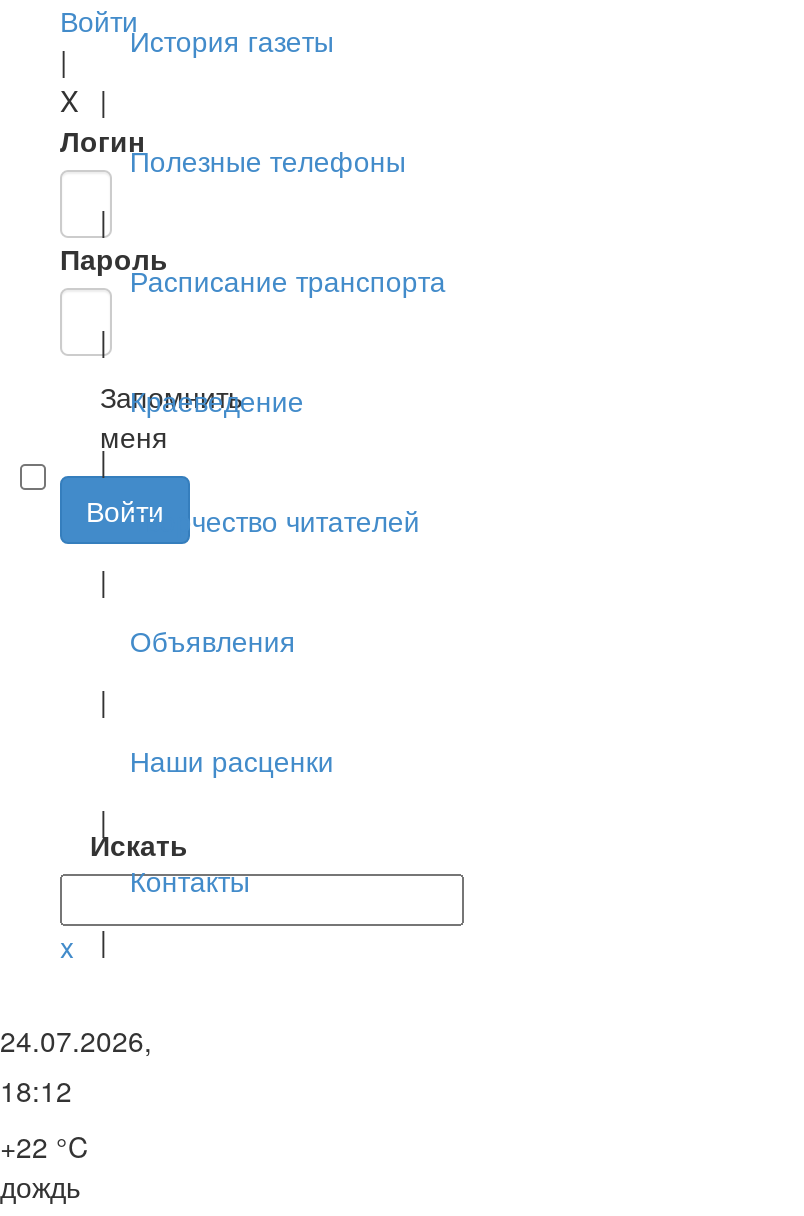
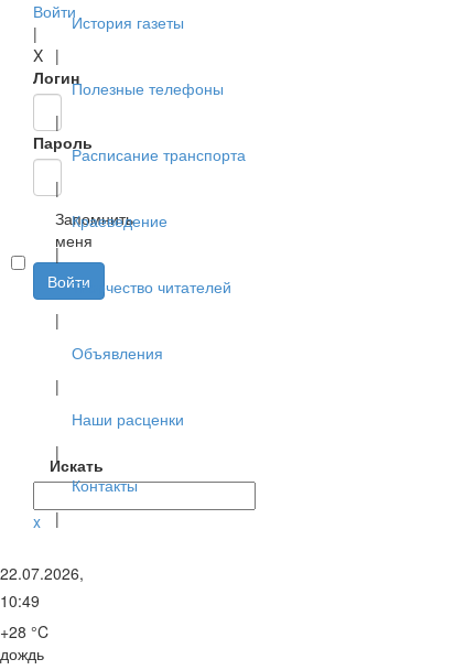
[0,1020,152,1060] 24.07.2026, -> [0,562,84,584] 22.07.2026,
[0,1070,72,1110] 18:12 -> [0,590,40,612] 10:49
[0,1126,88,1166] +22 °C -> [0,620,48,642] +28 °C

